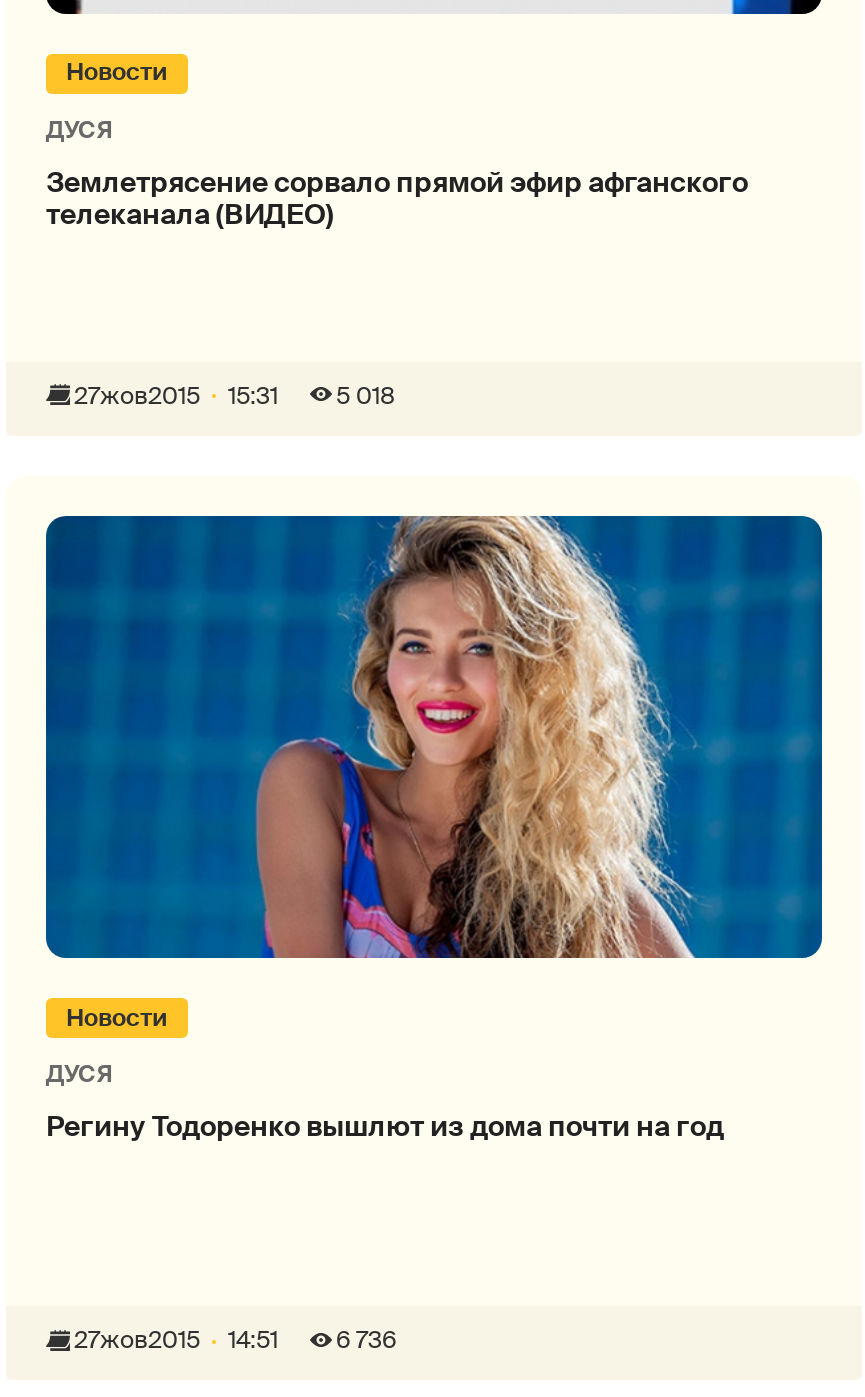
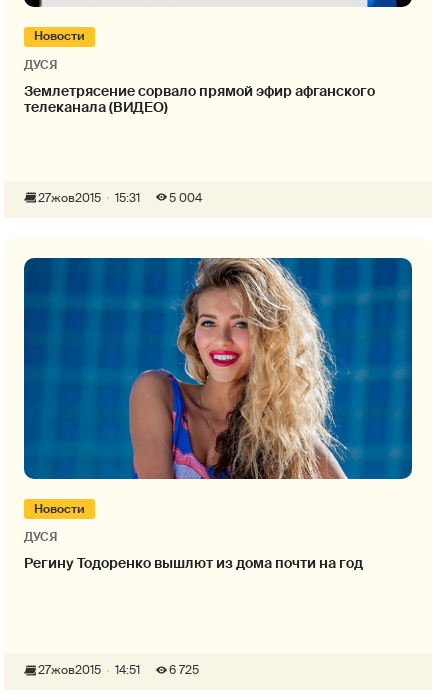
[336,380,396,412] 5 018 -> [169,190,202,206] 5 004
[74,1325,396,1357] 27жов2015 14:51 6 736 -> [38,662,199,678] 27жов2015 14:51 6 725

